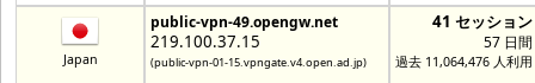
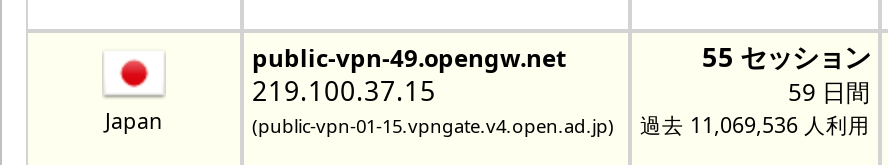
[432,11,533,32] 41 セッション -> [702,39,870,75] 55 セッション
[484,32,533,52] 57 日間 -> [788,75,870,109] 59 日間
[150,53,533,70] (public-vpn-01-15.vpngate.v4.open.ad.jp) 過去 11,064,476 人利用 -> [252,111,870,139] (public-vpn-01-15.vpngate.v4.open.ad.jp) 過去 11,069,536 人利用

